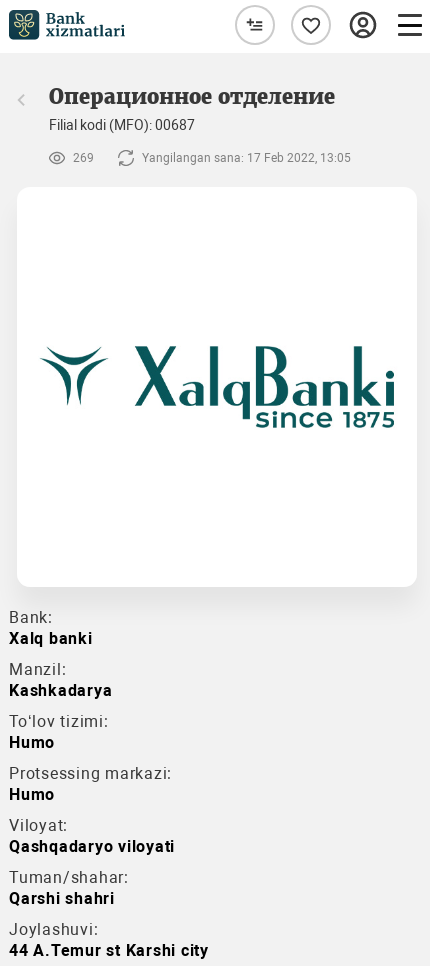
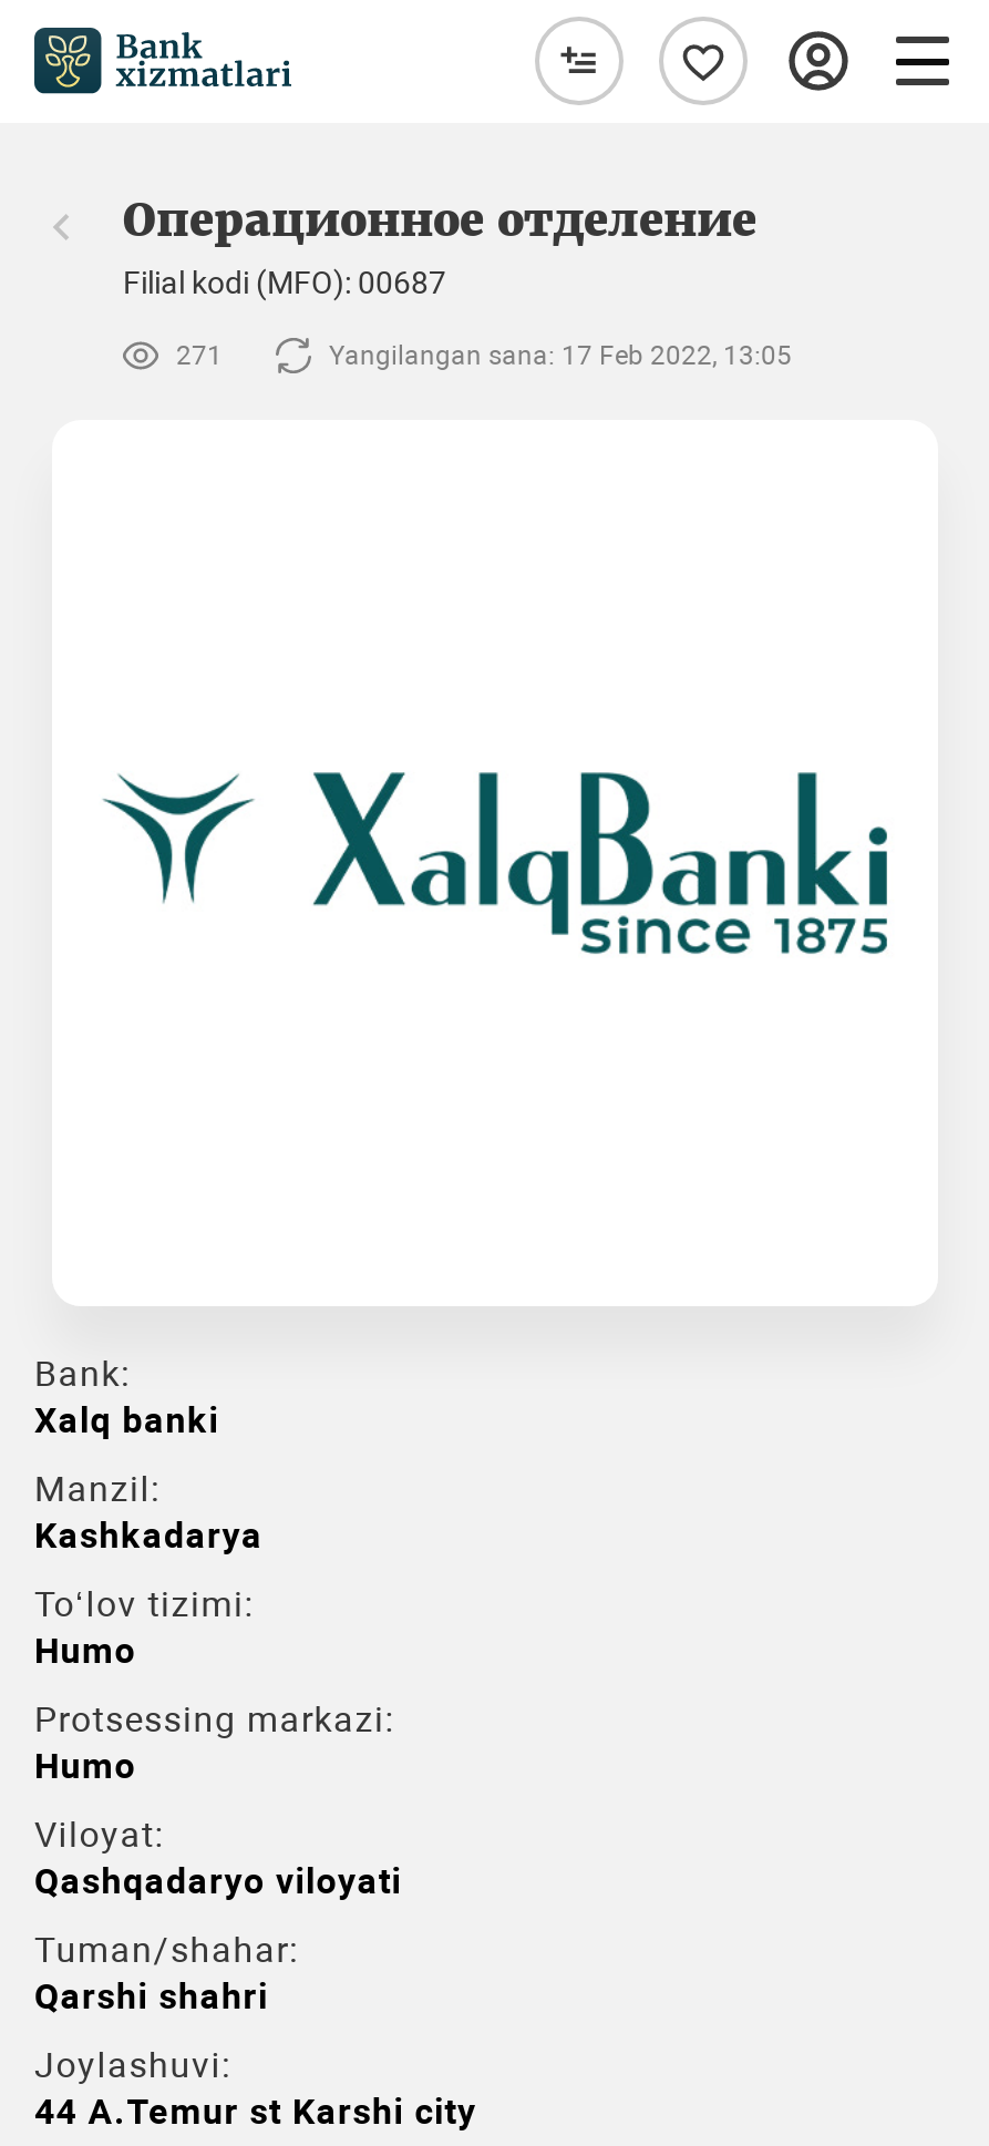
[73,151,94,165] 269 -> [176,340,223,371] 271

